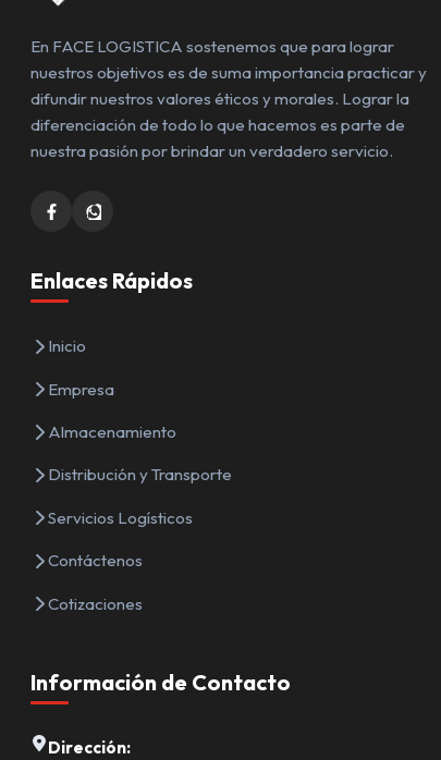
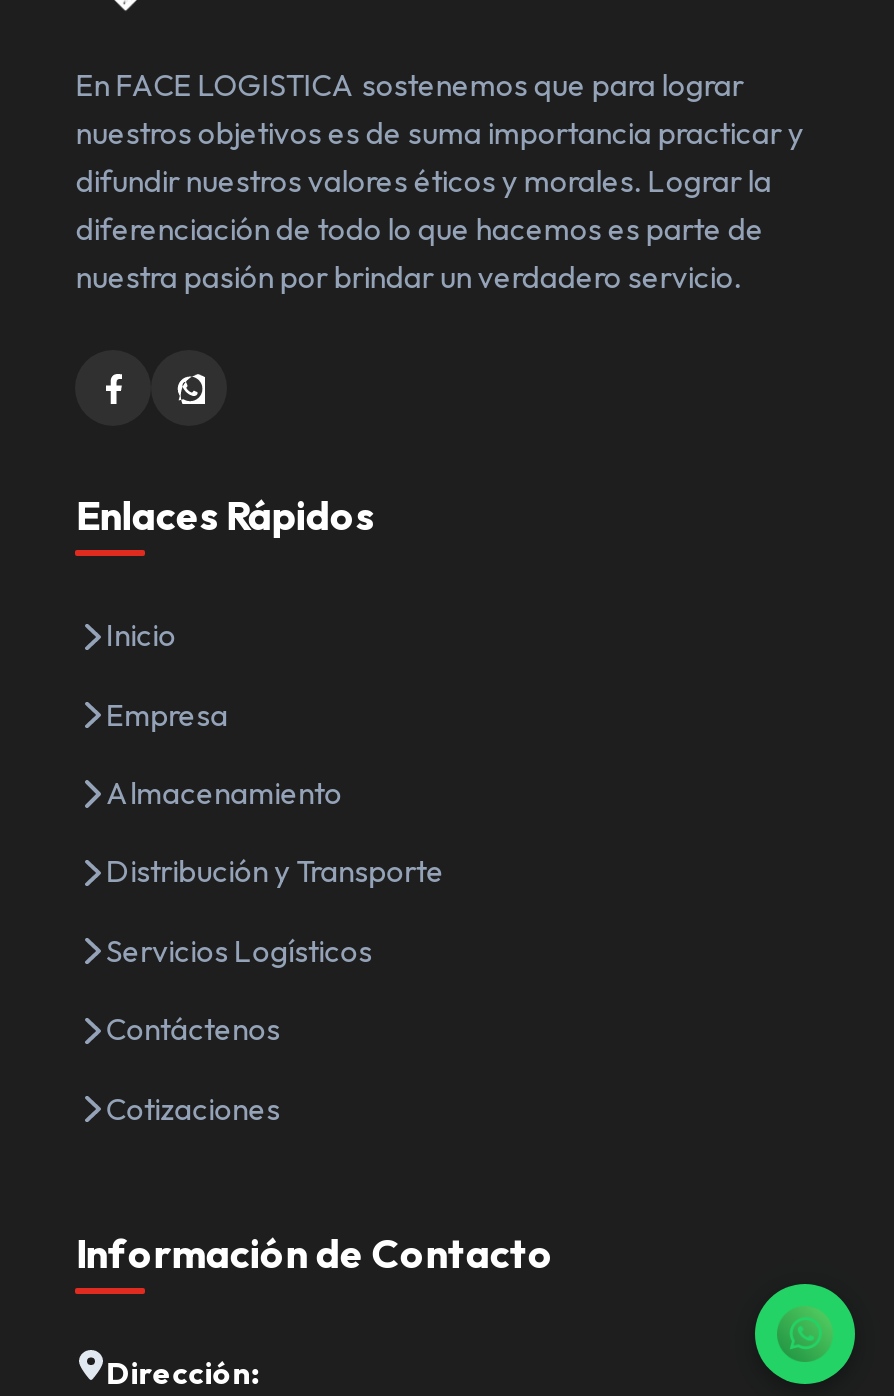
none -> [753,1282,857,1386] [image]

